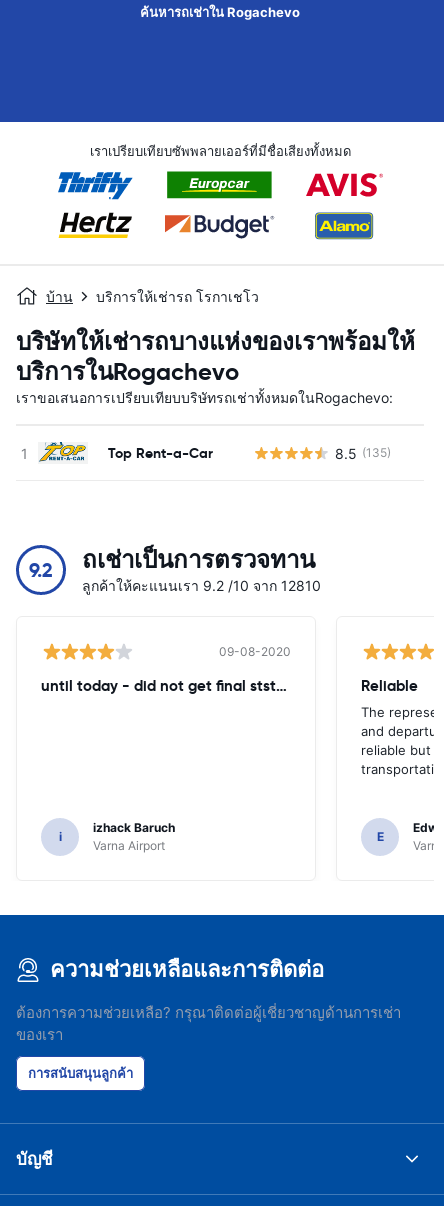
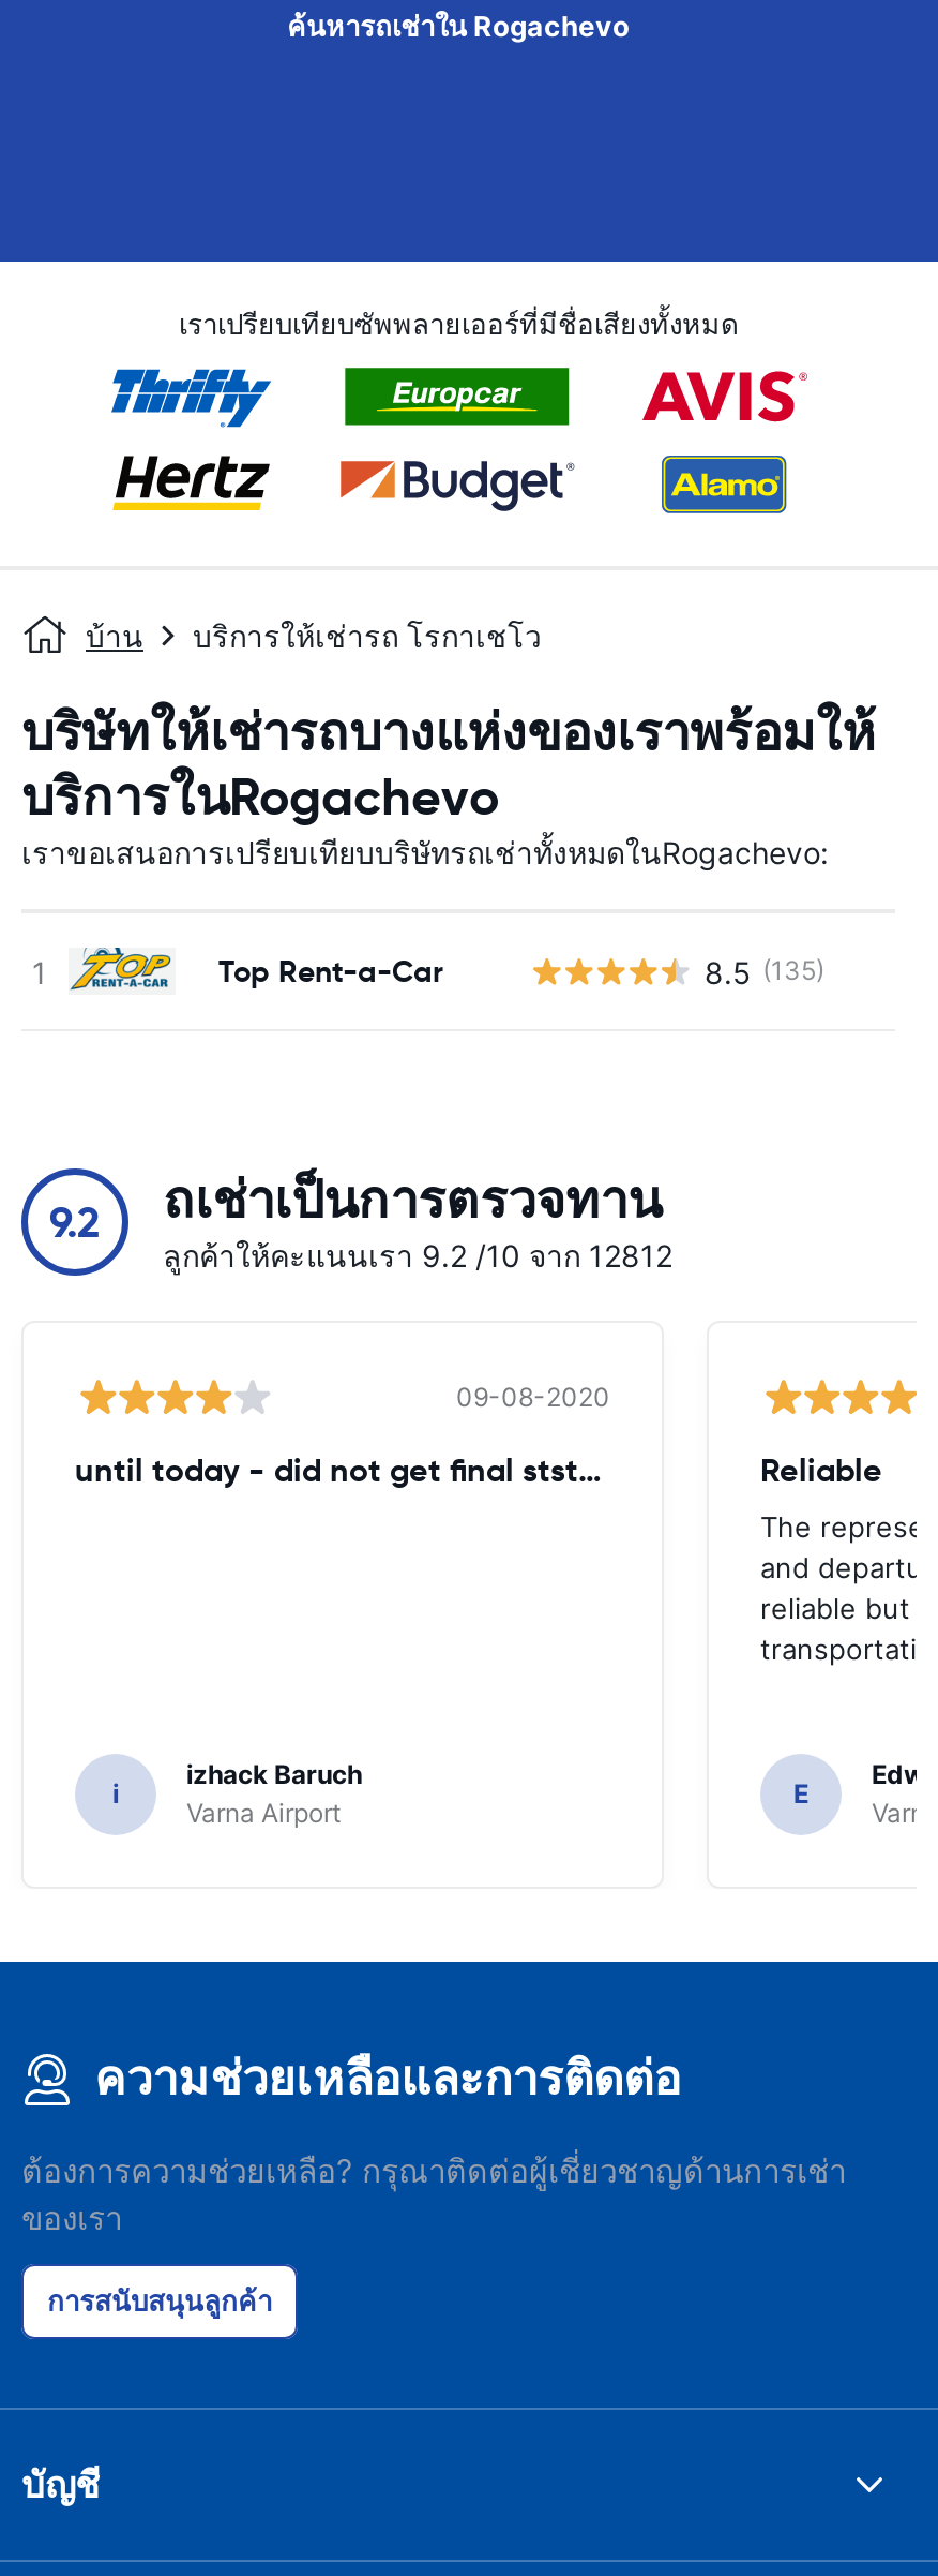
[82,577,321,594] ลูกค้าให้คะแนนเรา 9.2 /10 จาก 12810 -> [163,1237,672,1274] ลูกค้าให้คะแนนเรา 9.2 /10 จาก 12812

